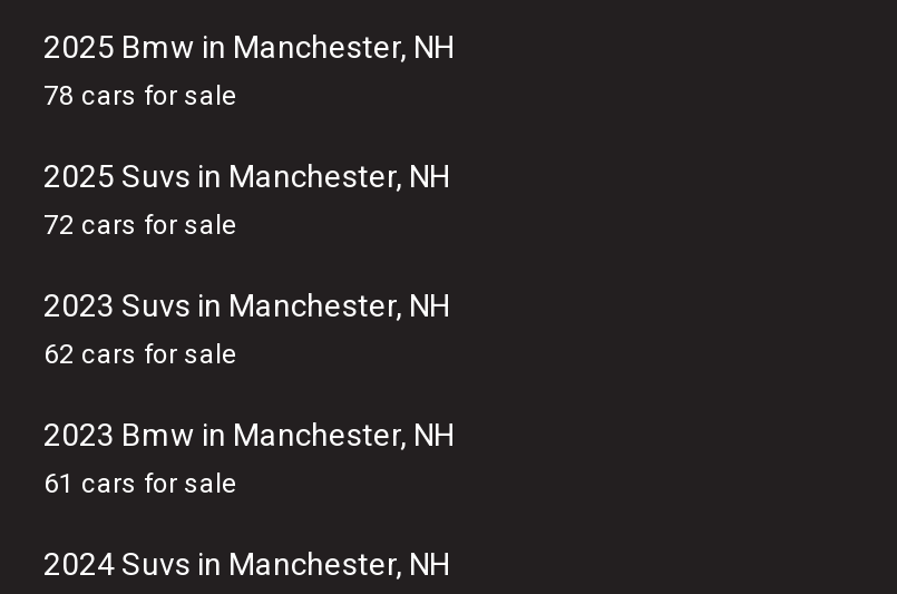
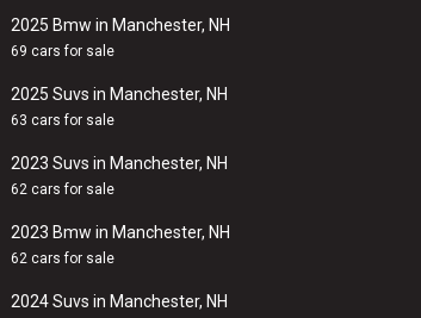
[43,80,237,111] 78 cars for sale -> [11,43,114,60] 69 cars for sale
[43,210,237,241] 72 cars for sale -> [11,112,114,129] 63 cars for sale
[43,468,237,499] 61 cars for sale -> [11,250,114,267] 62 cars for sale

